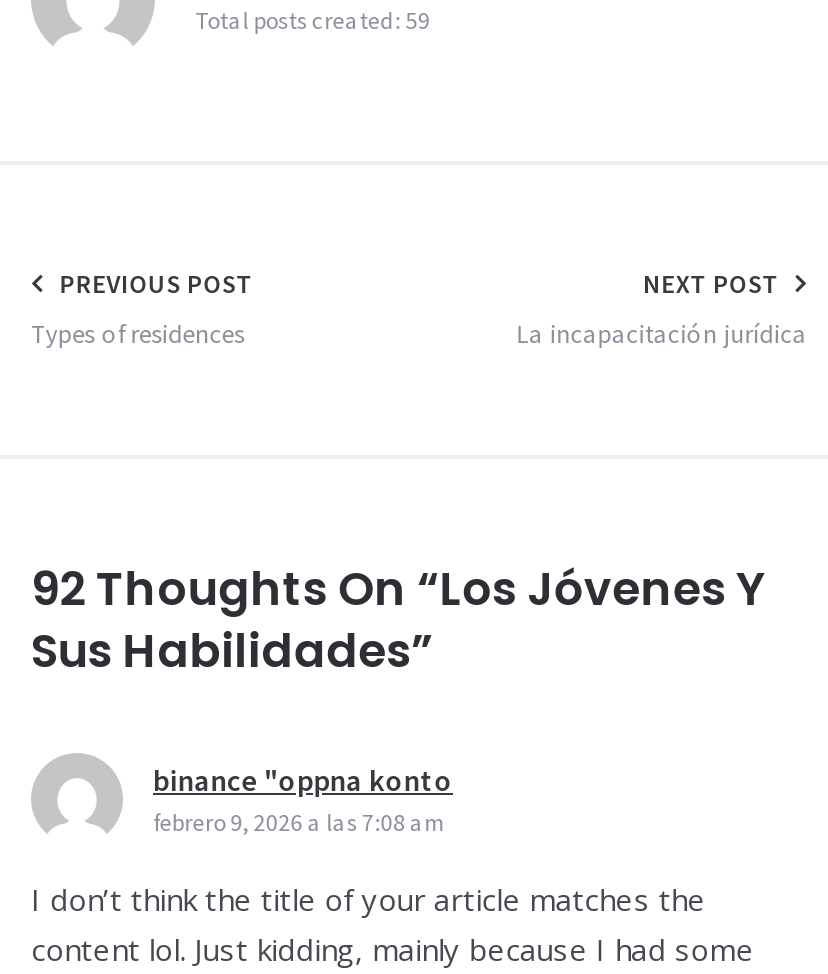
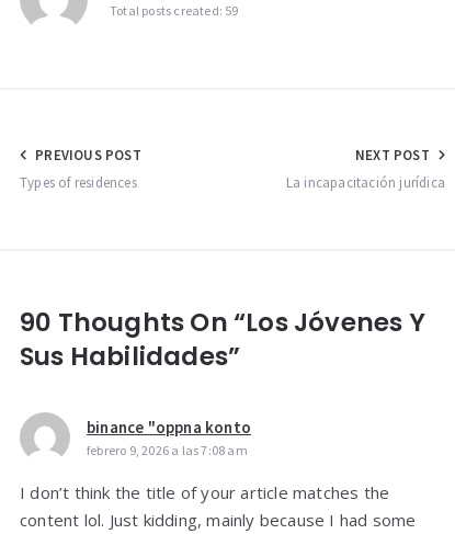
[31,557,767,621] 92 Thoughts On “Los Jóvenes Y -> [20,305,425,340] 90 Thoughts On “Los Jóvenes Y

